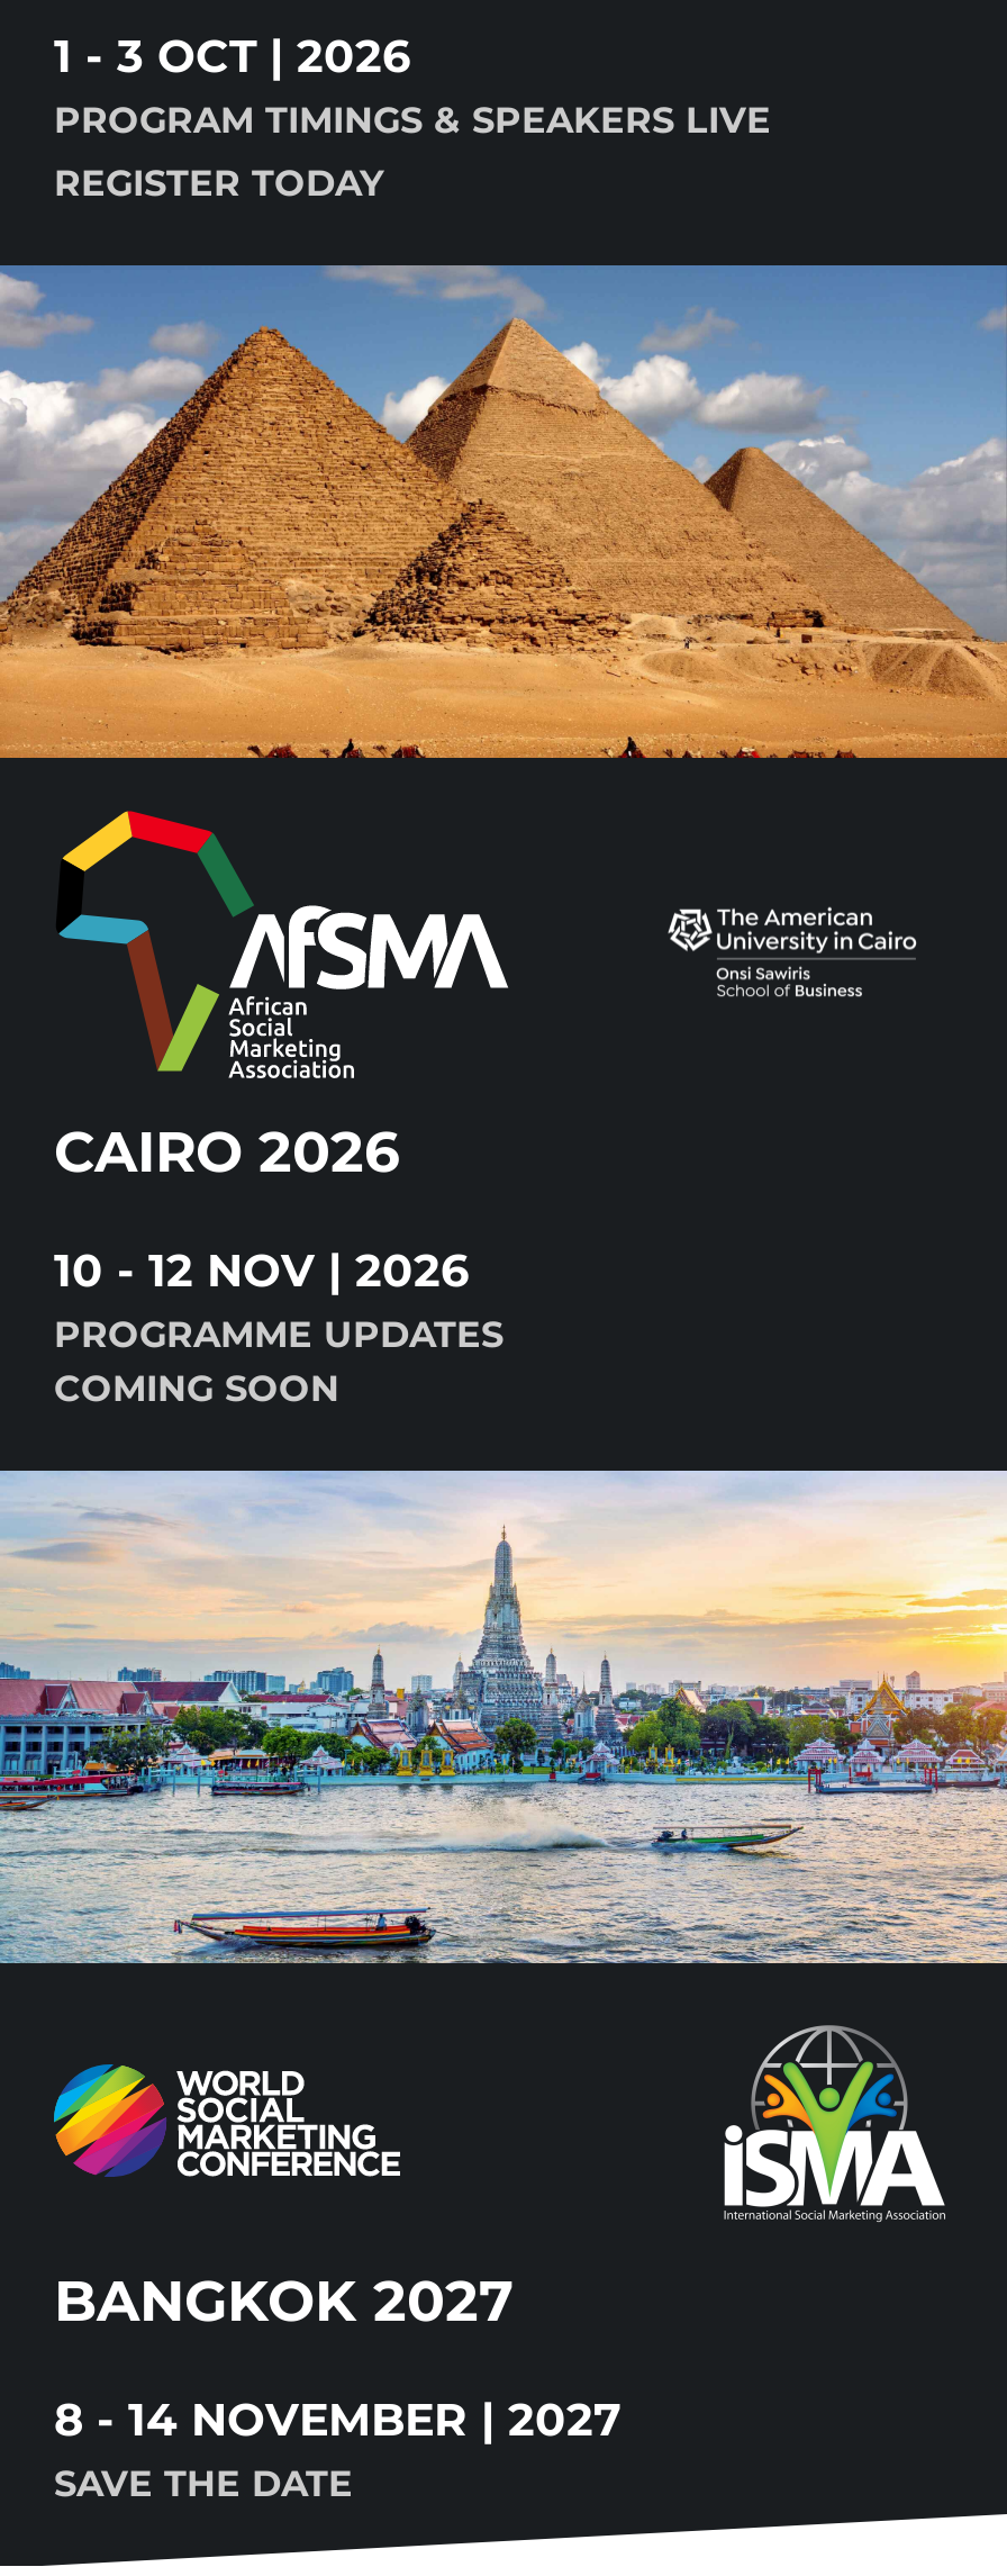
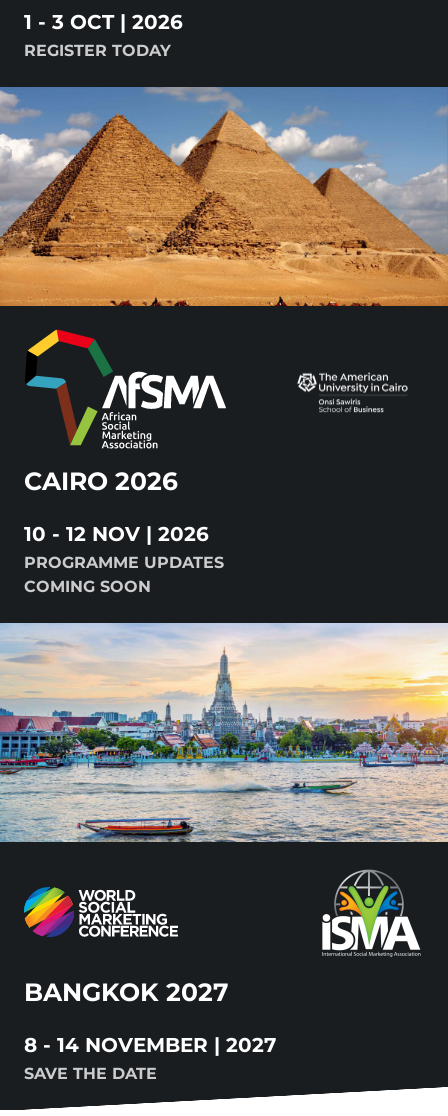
[54,99,771,141] PROGRAM TIMINGS & SPEAKERS LIVE -> none

